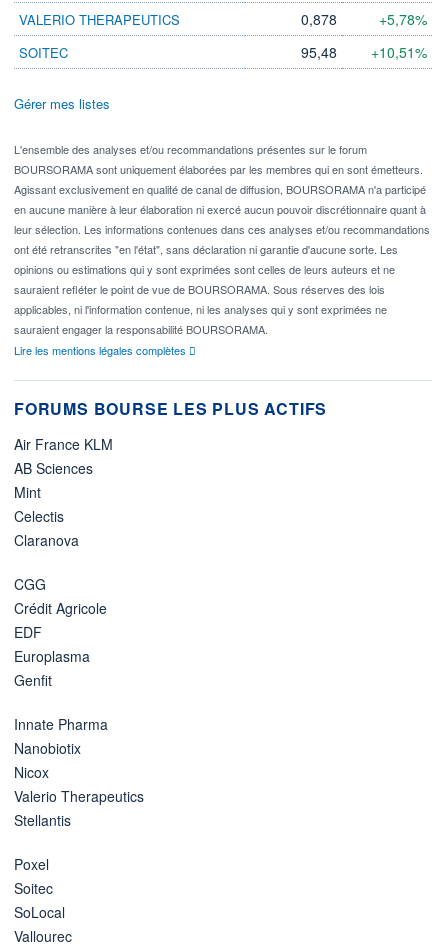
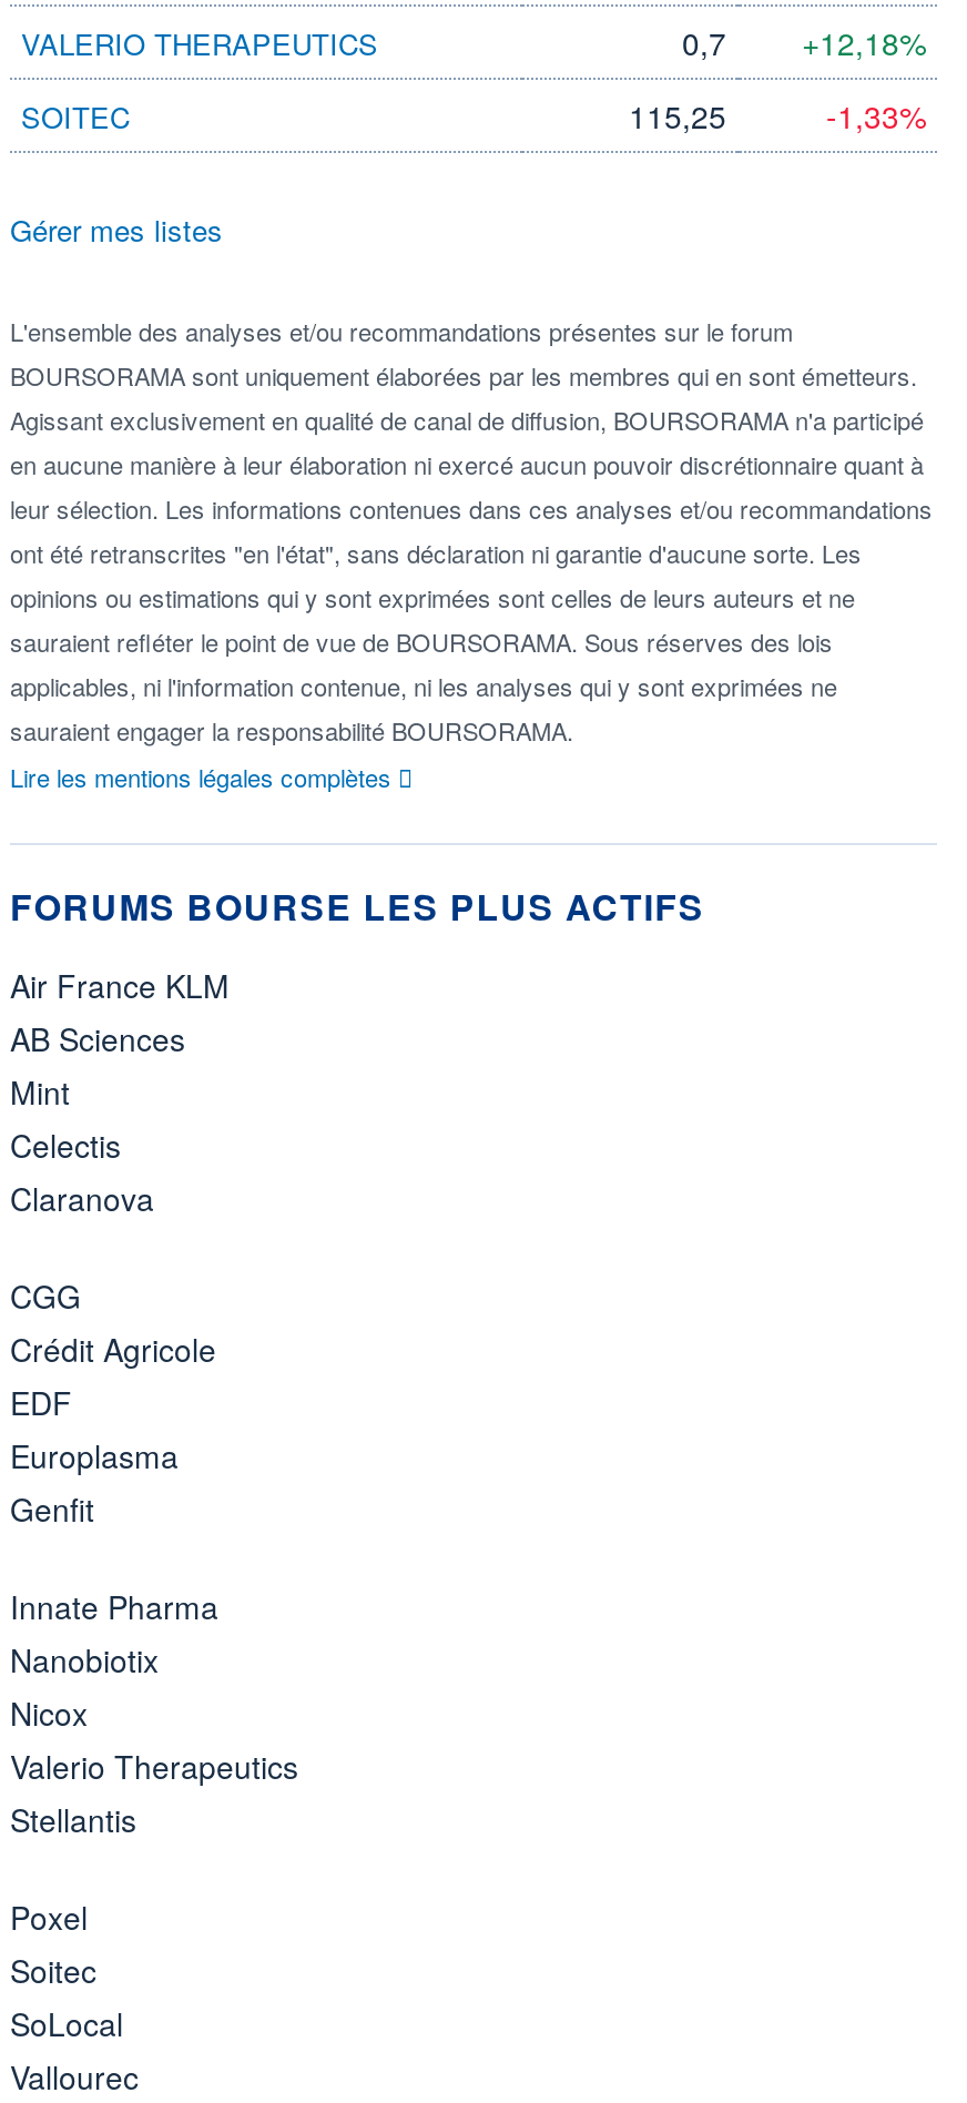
[301,9,337,29] 0,878 -> [682,20,726,64] 0,7
[379,9,427,29] +5,78% -> [802,20,926,64] +12,18%
[301,42,337,62] 95,48 -> [629,93,726,137] 115,25
[371,42,427,62] +10,51% -> [826,93,926,137] -1,33%

